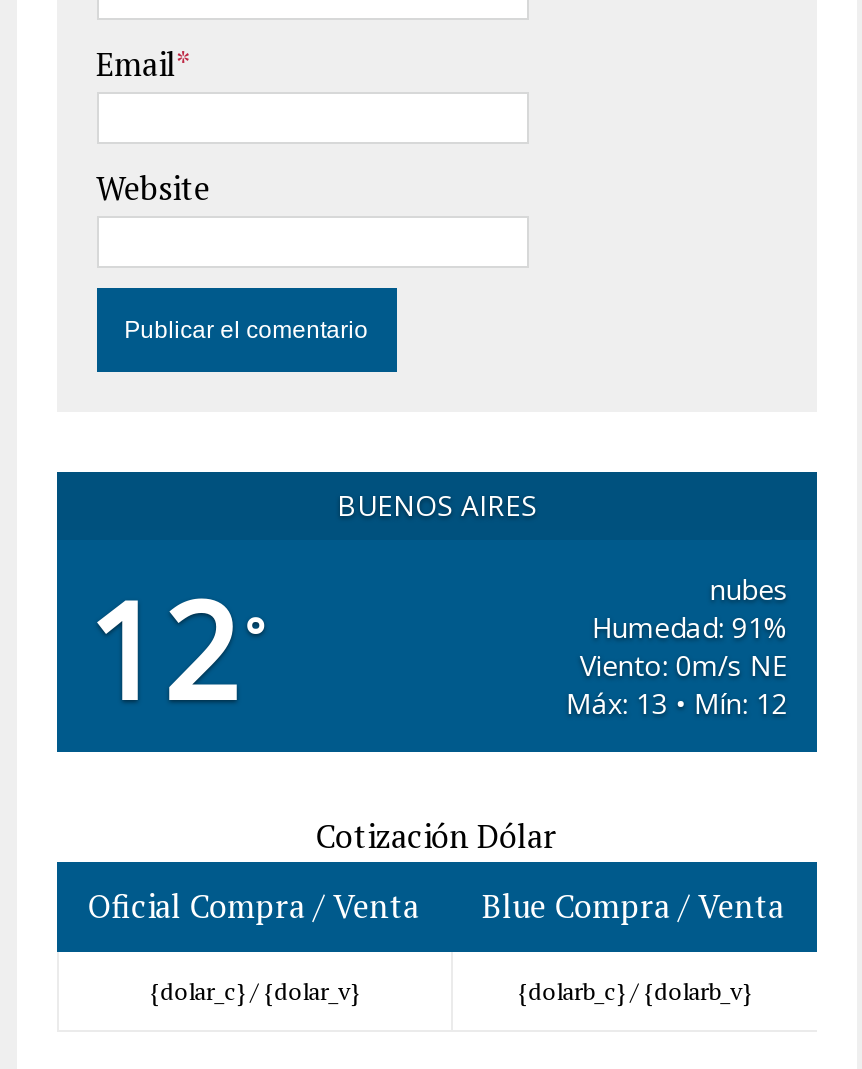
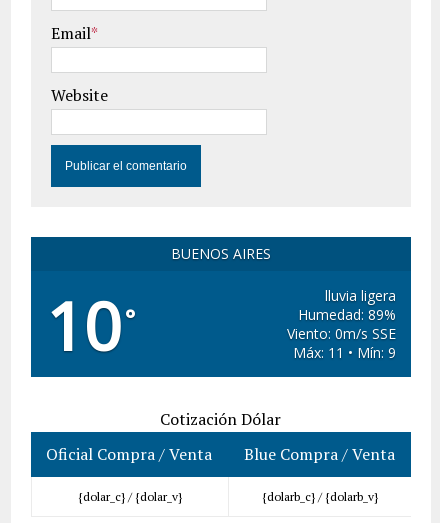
[86,558,788,738] 12 ° | nubes | Humedad: 91% | Viento: 0m/s NE | Máx: 13 • Mín: 12 -> [46,280,396,370] 10 ° | lluvia ligera | Humedad: 89% | Viento: 0m/s SSE | Máx: 11 • Mín: 9

